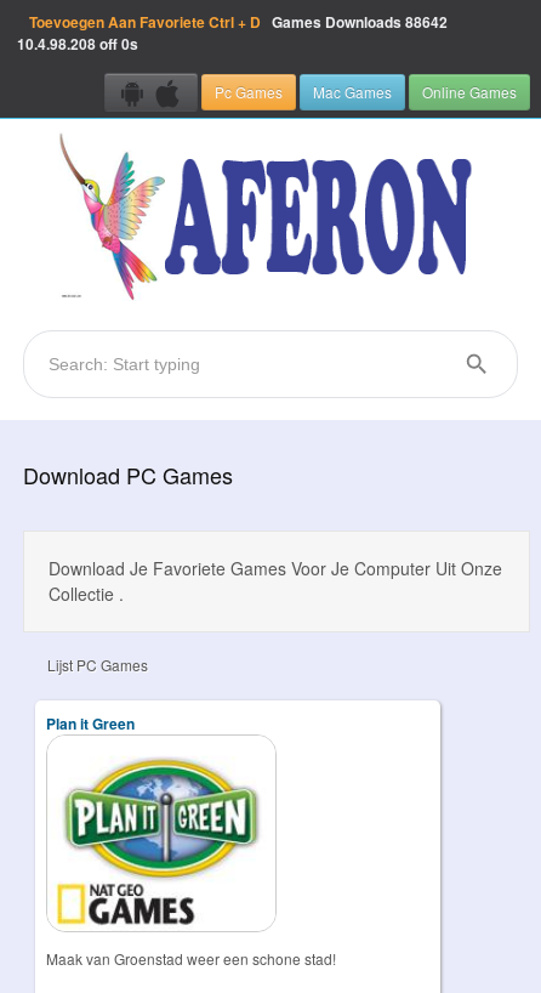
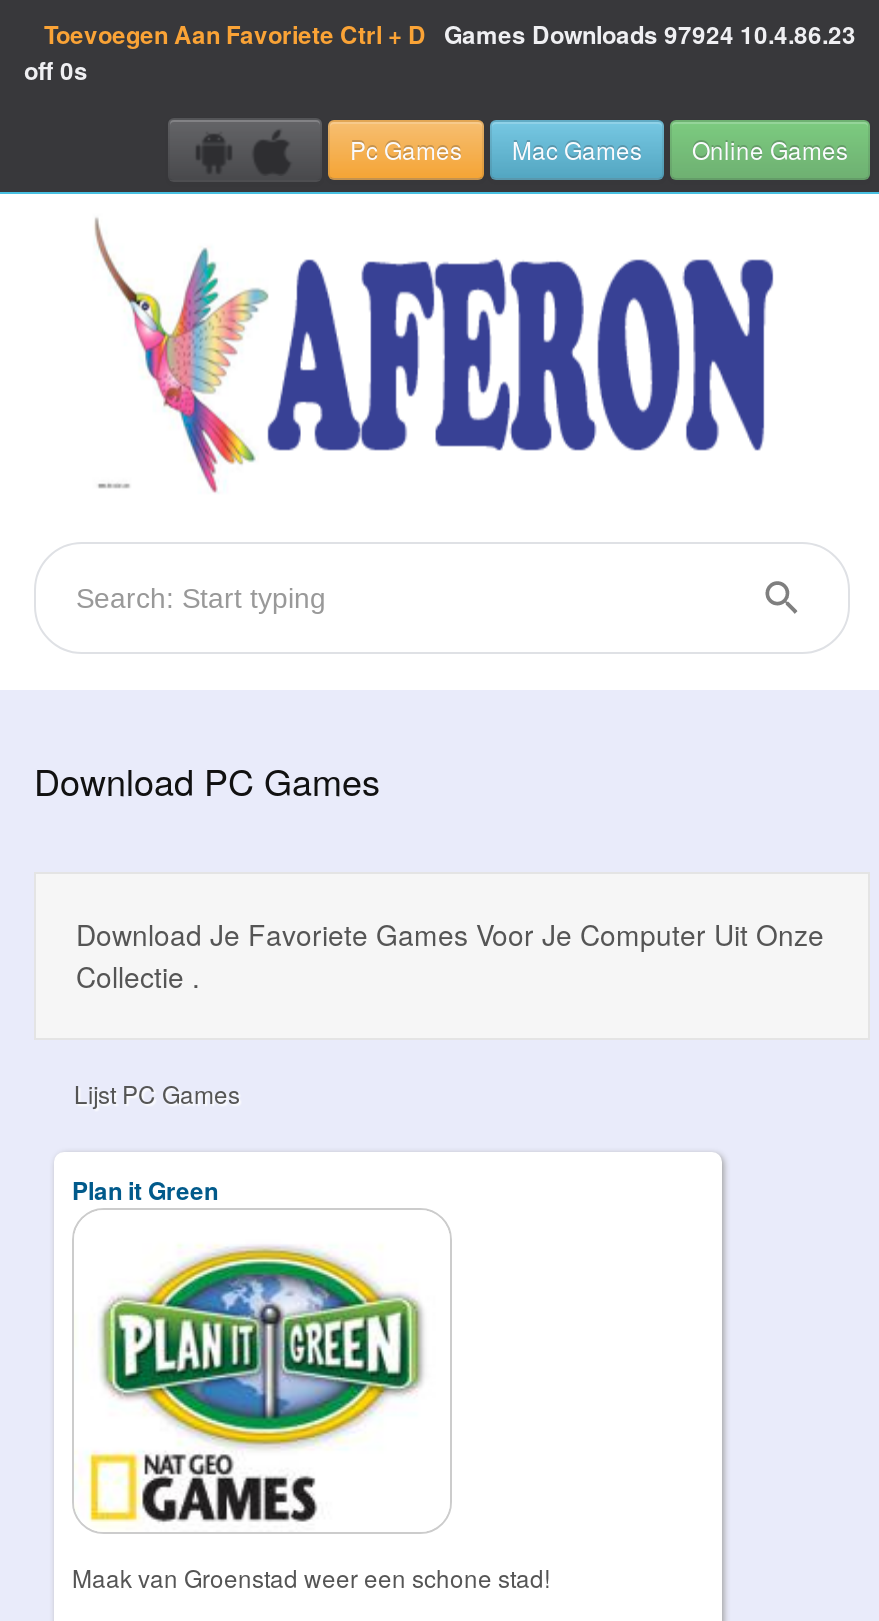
[17,11,448,55] Toevoegen Aan Favoriete Ctrl + D Games Downloads 88642 | 10.4.98.208 off 0s -> [24,16,856,88] Toevoegen Aan Favoriete Ctrl + D Games Downloads 97924 10.4.86.23 | off 0s

